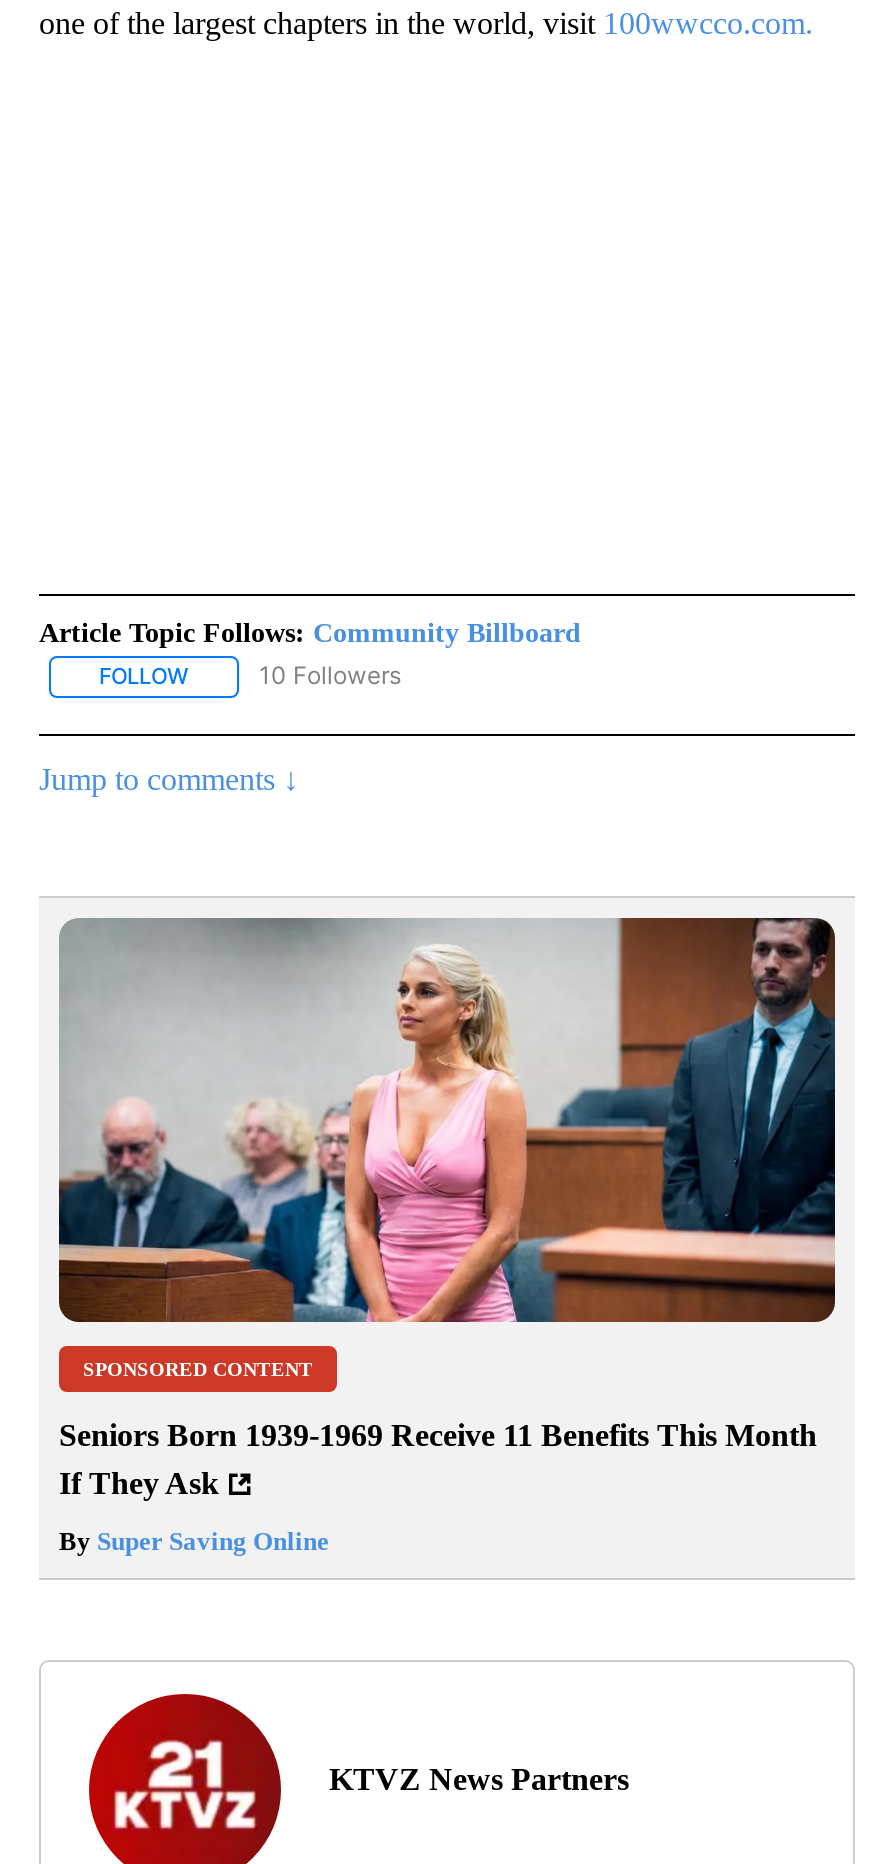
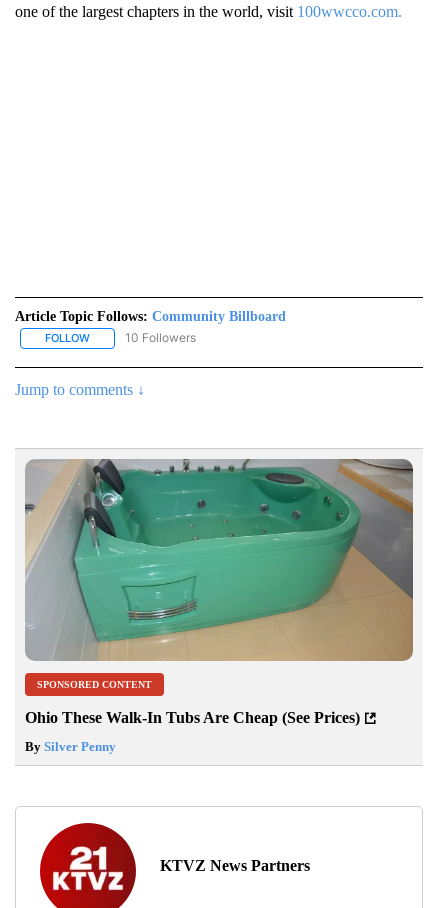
[59,918,837,1324] [image] -> [25,459,414,661] [image]
[59,1419,817,1501] Seniors Born 1939-1969 Receive 11 Benefits This Month | If They Ask -> [25,709,360,726] Ohio These Walk-In Tubs Are Cheap (See Prices)
[59,1527,329,1557] By Super Saving Online -> [25,739,116,754] By Silver Penny

